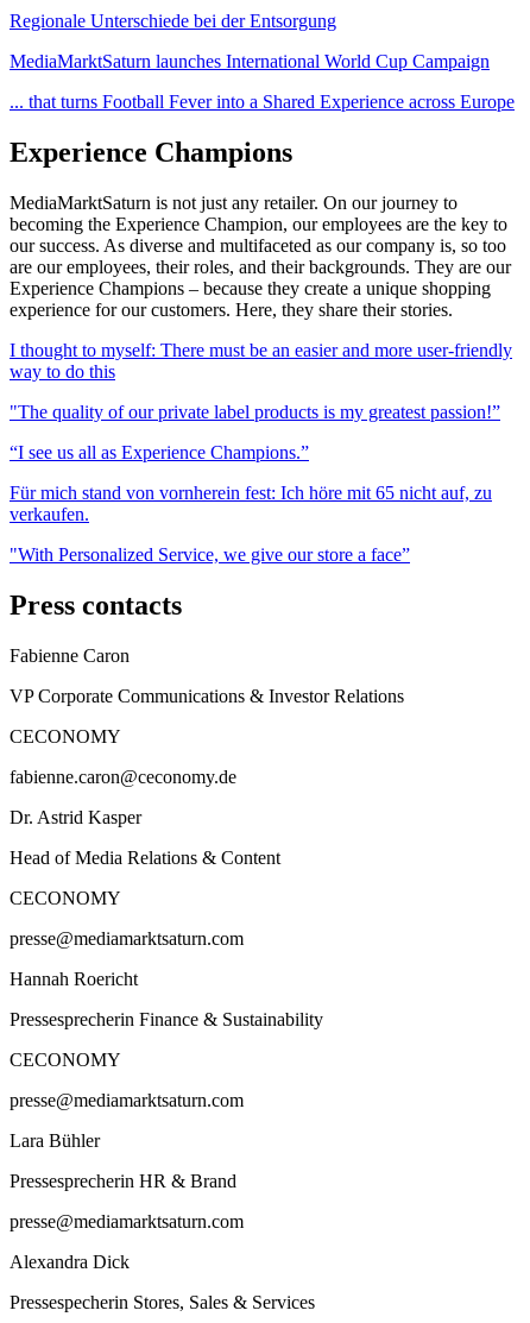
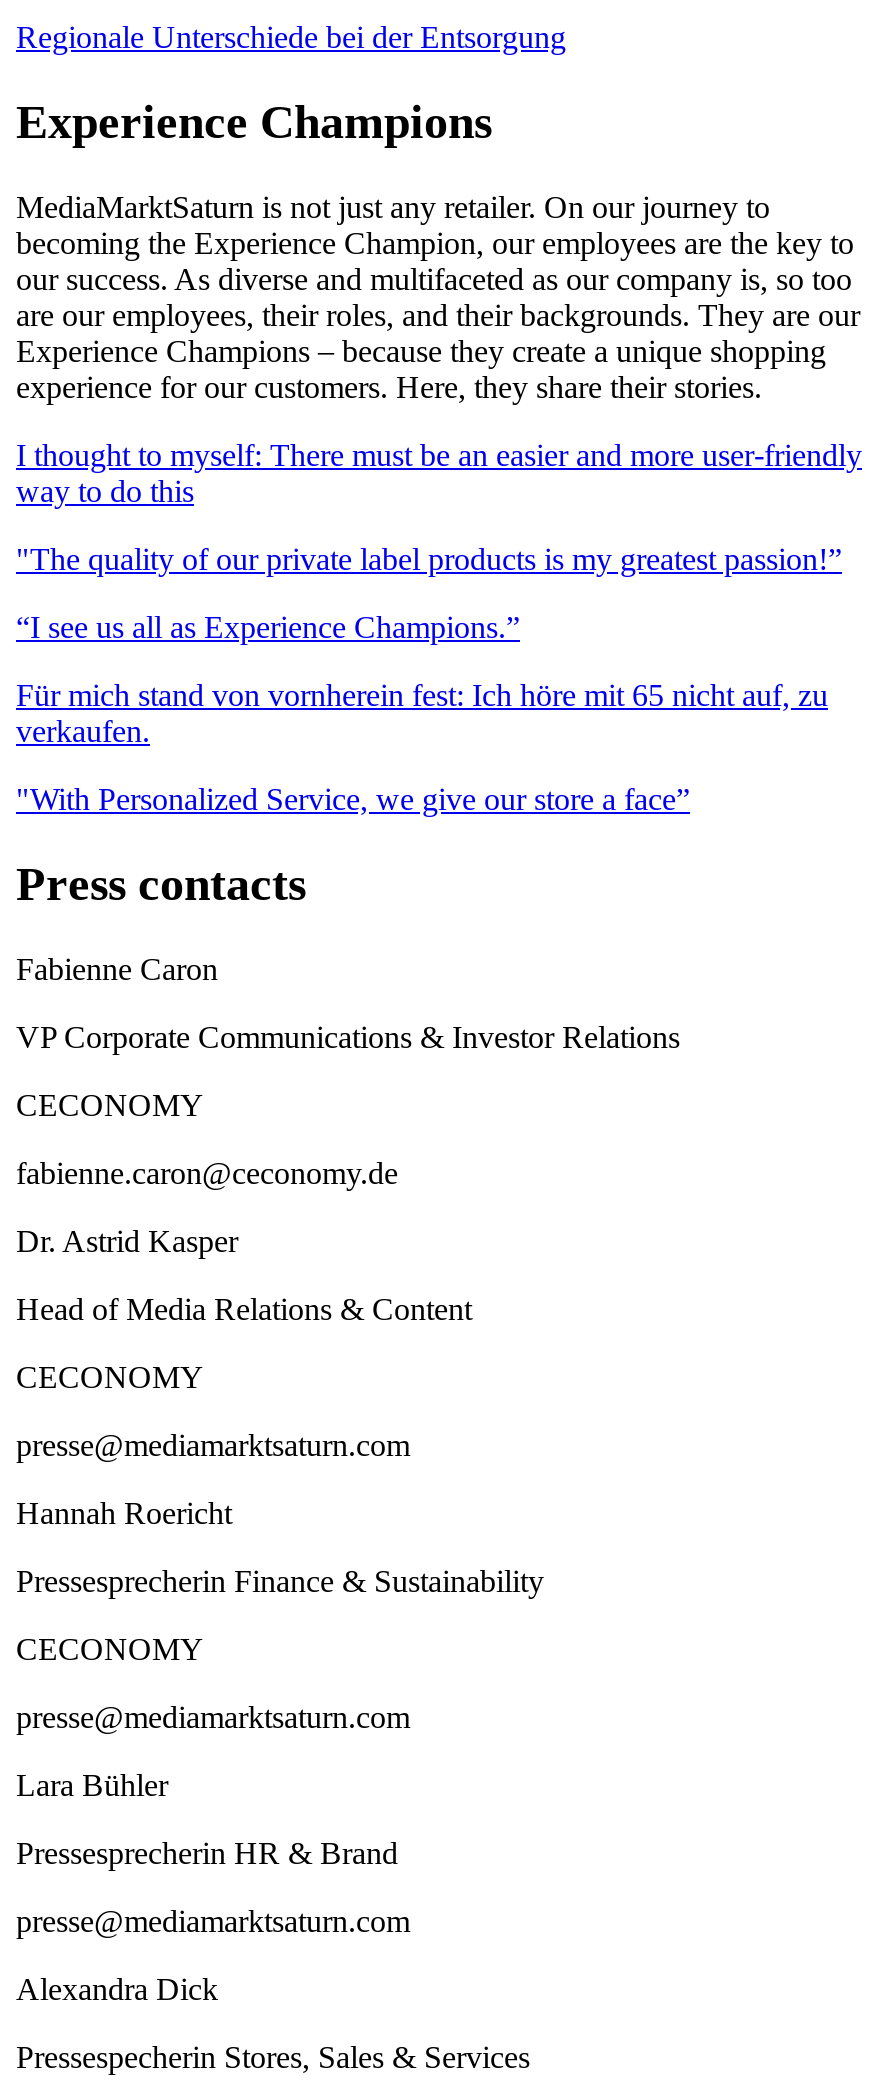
[10,51,515,112] MediaMarktSaturn launches International World Cup Campaign | ... that turns Football Fever into a Shared Experience across Europe -> none

